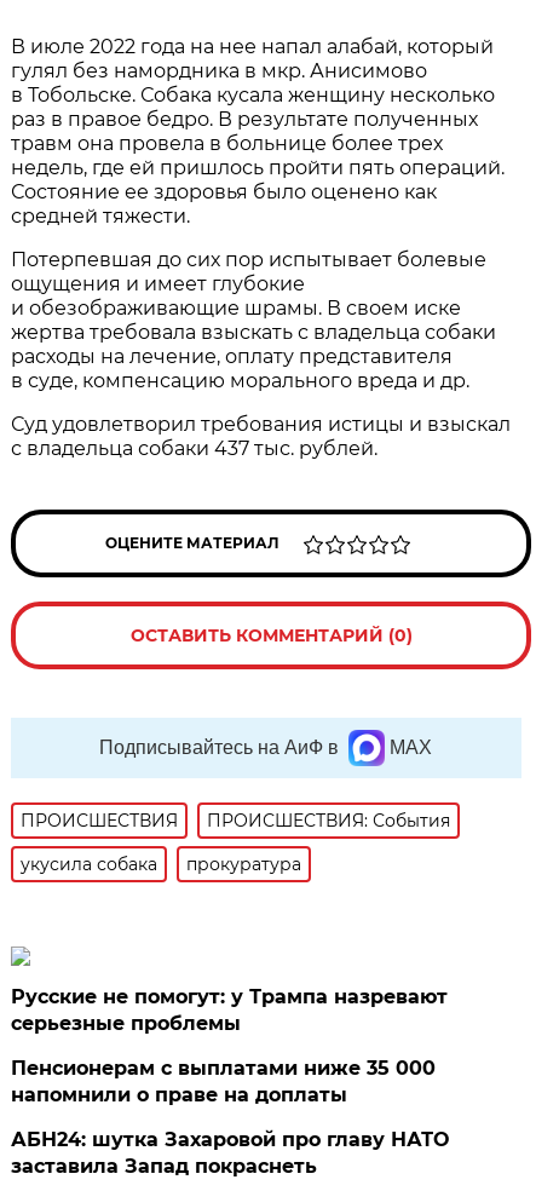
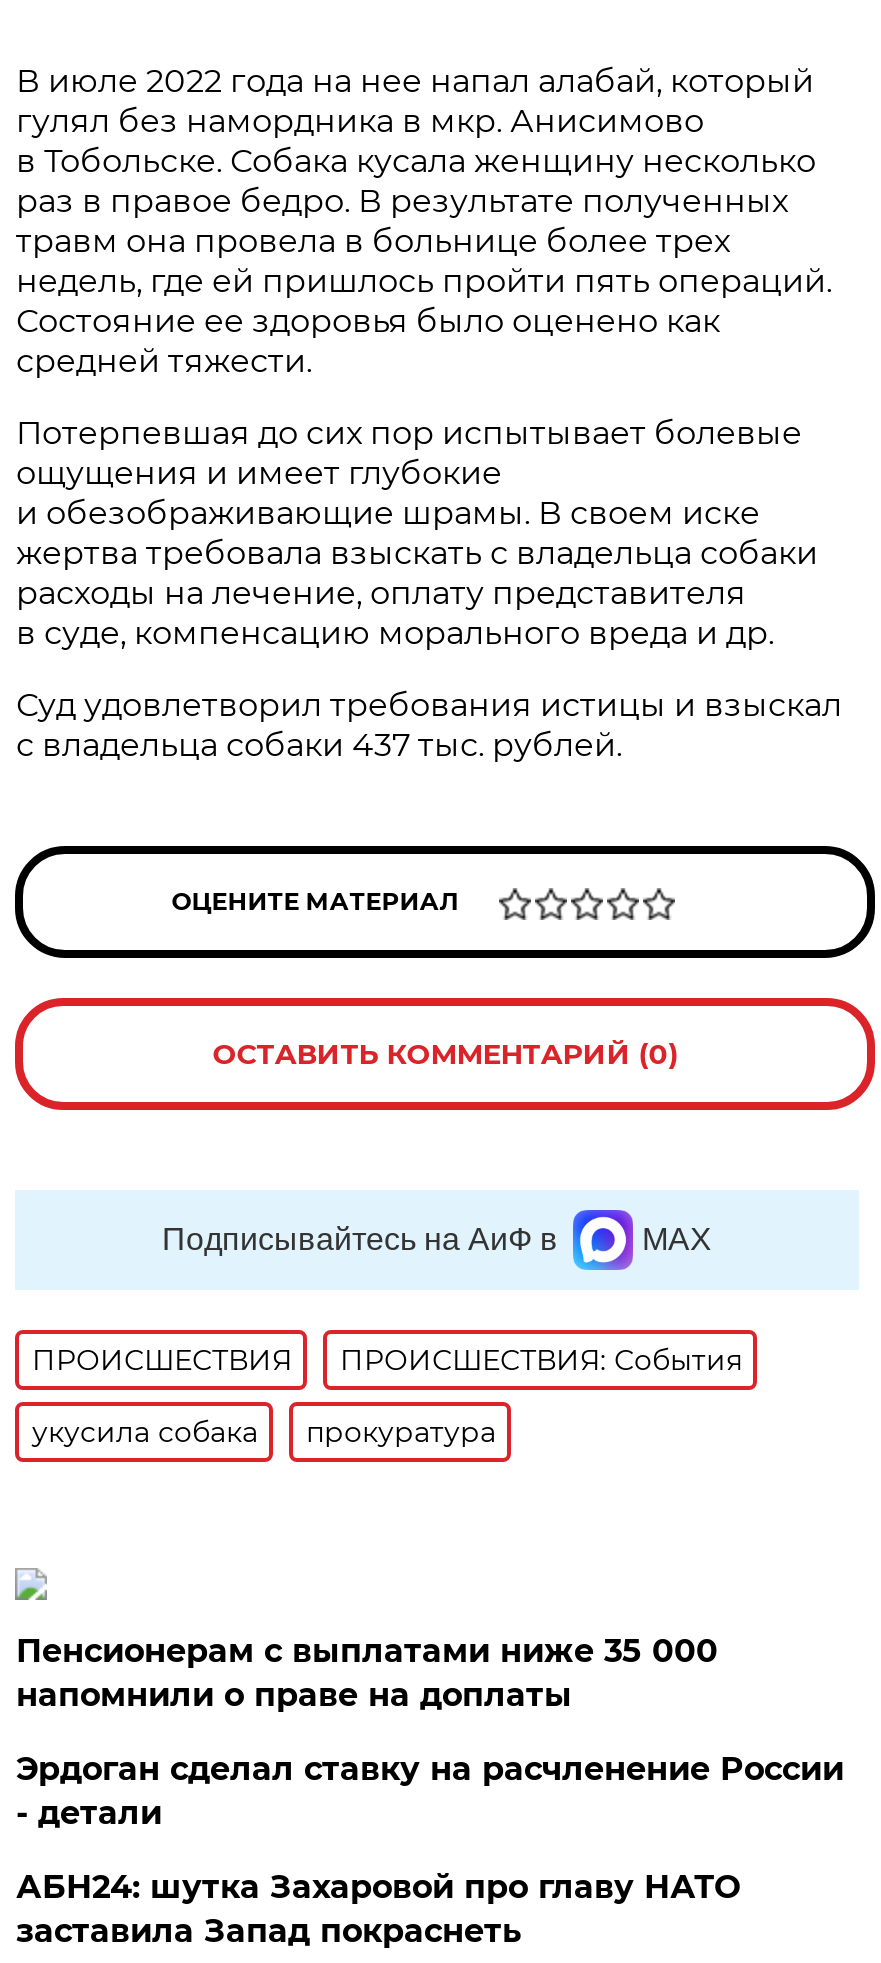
[11,985,448,1035] Русские не помогут: у Трампа назревают | серьезные проблемы -> none
moved [11,1057,436,1106] -> [16,1632,718,1714]: Пенсионерам с выплатами ниже 35 000 | напомнили о праве на доплаты
none -> [16,1750,844,1832] Эрдоган сделал ставку на расчленение России | - детали

